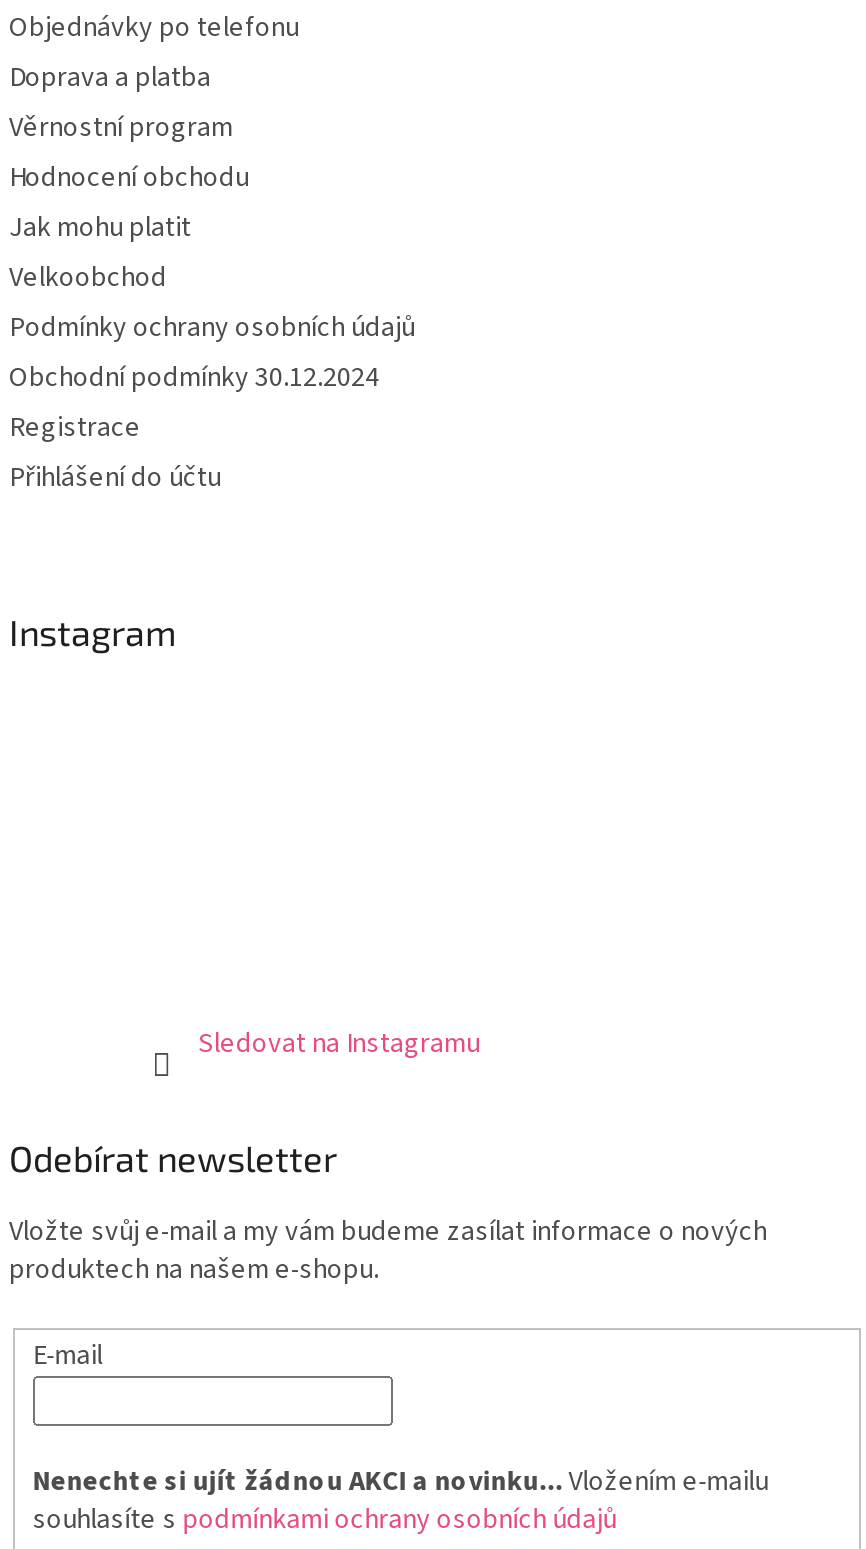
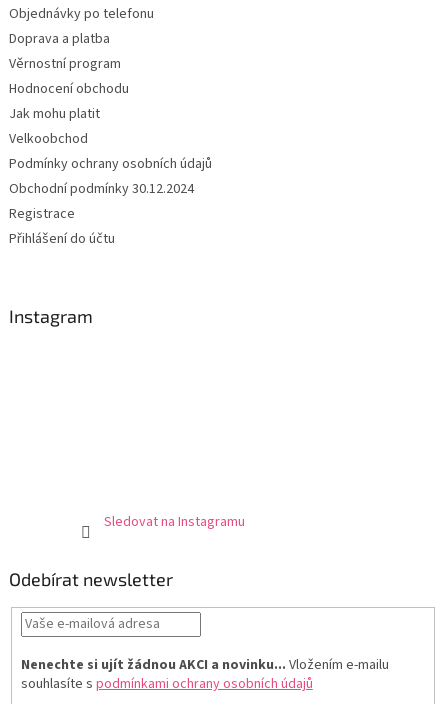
[9,1211,767,1377] Vložte svůj e-mail a my vám budeme zasílat informace o nových | produktech na našem e-shopu. | E-mail -> none

